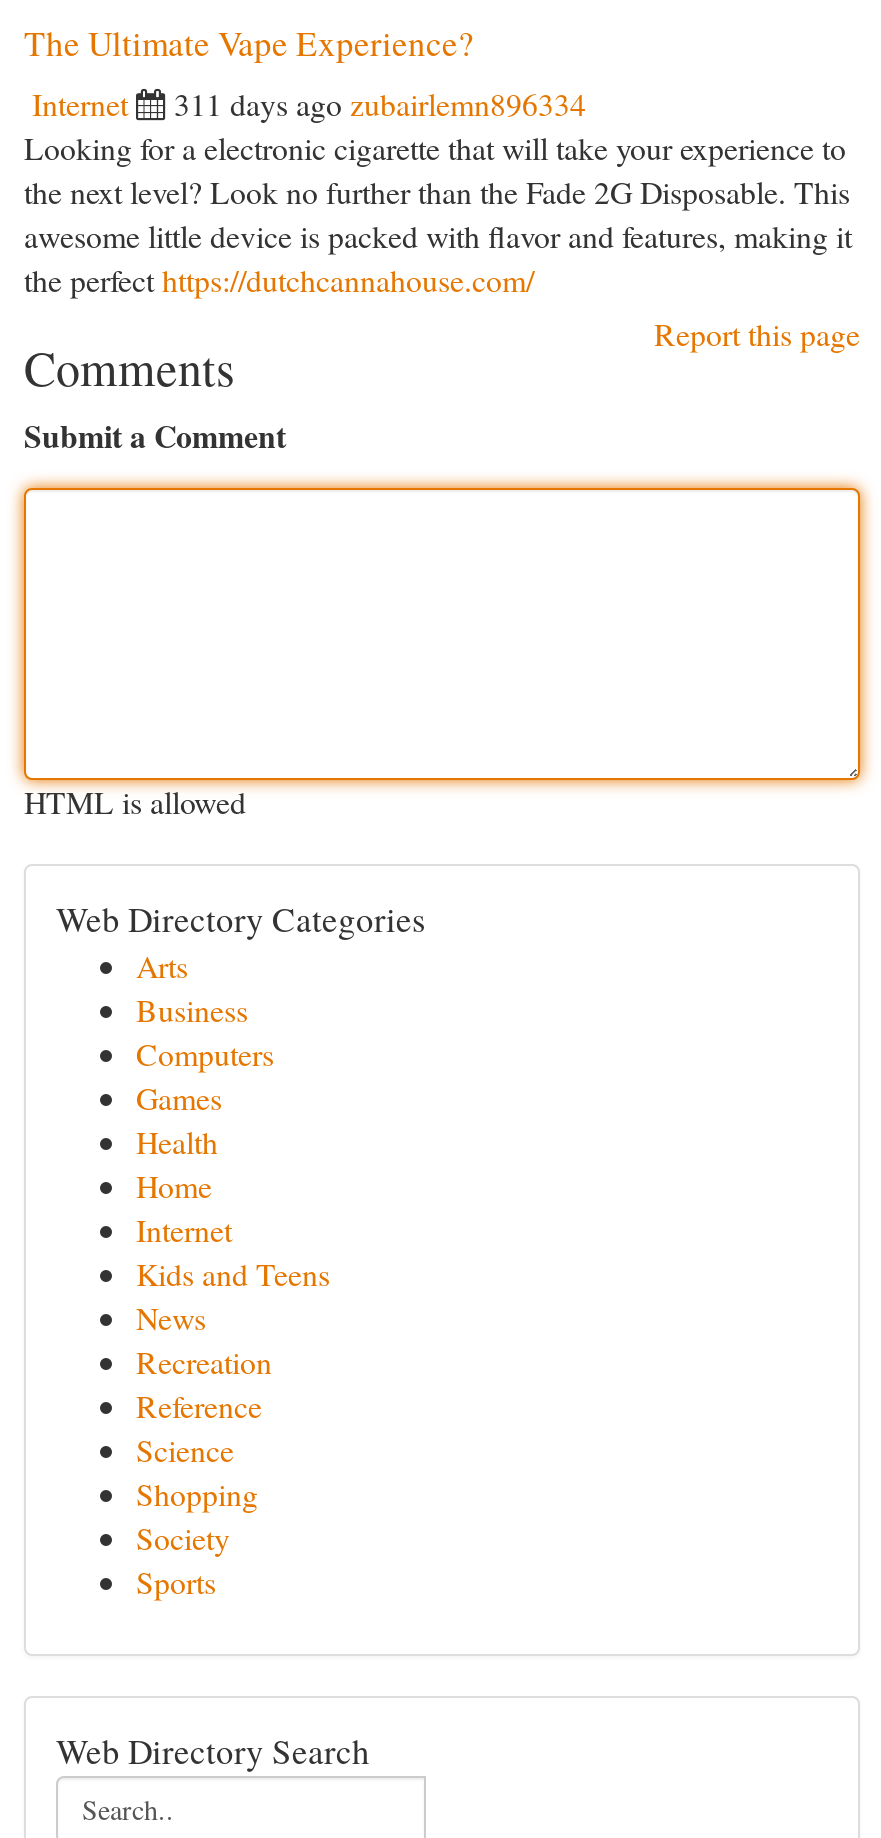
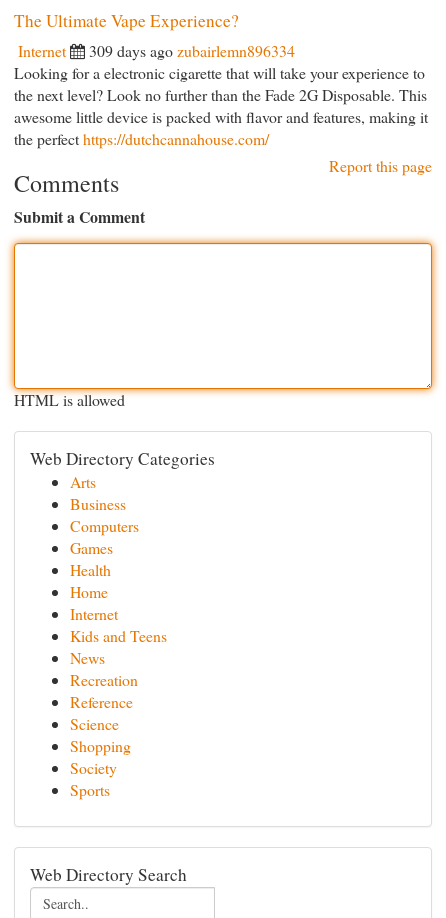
[174,82,586,124] 311 days ago zubairlemn896334 -> [89,40,295,61] 309 days ago zubairlemn896334

